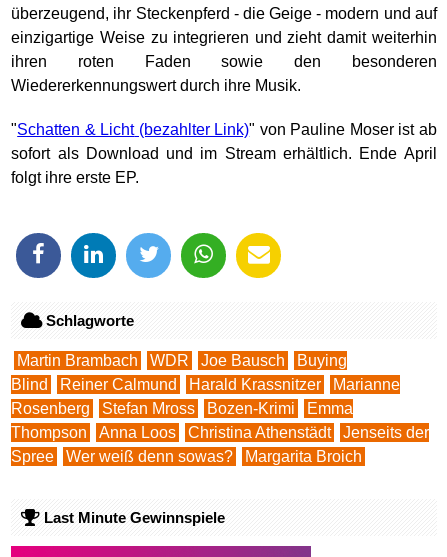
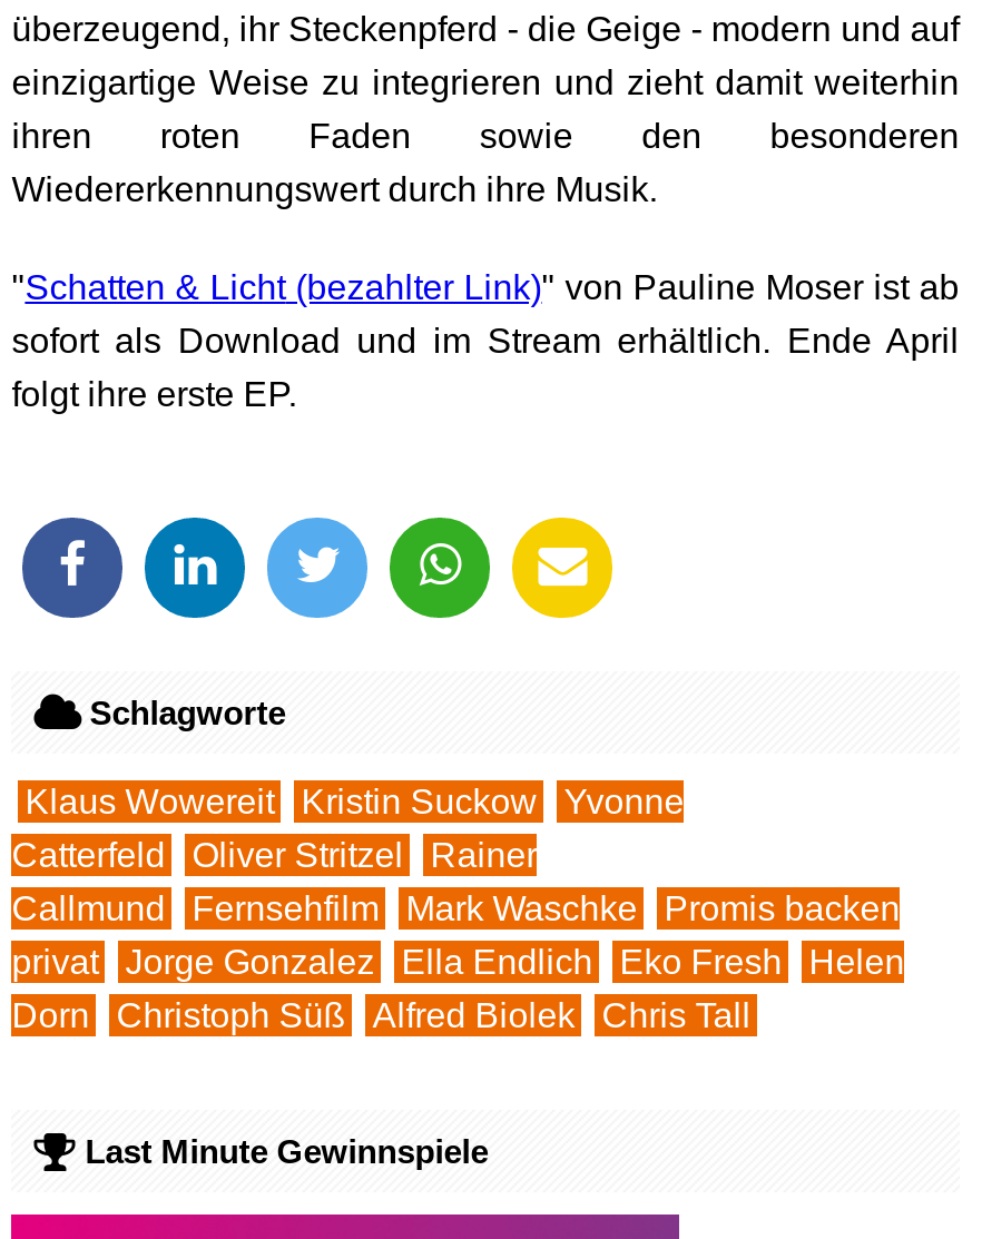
[11,352,429,465] Martin Brambach | WDR | Joe Bausch | Buying | Blind | Reiner Calmund | Harald Krassnitzer | Marianne | Rosenberg | Stefan Mross | Bozen-Krimi | Emma | Thompson | Anna Loos | Christina Athenstädt | Jenseits der | Spree | Wer weiß denn sowas? | Margarita Broich -> [12,783,905,1034] Klaus Wowereit | Kristin Suckow | Yvonne | Catterfeld | Oliver Stritzel | Rainer | Callmund | Fernsehfilm | Mark Waschke | Promis backen | privat | Jorge Gonzalez | Ella Endlich | Eko Fresh | Helen | Dorn | Christoph Süß | Alfred Biolek | Chris Tall

